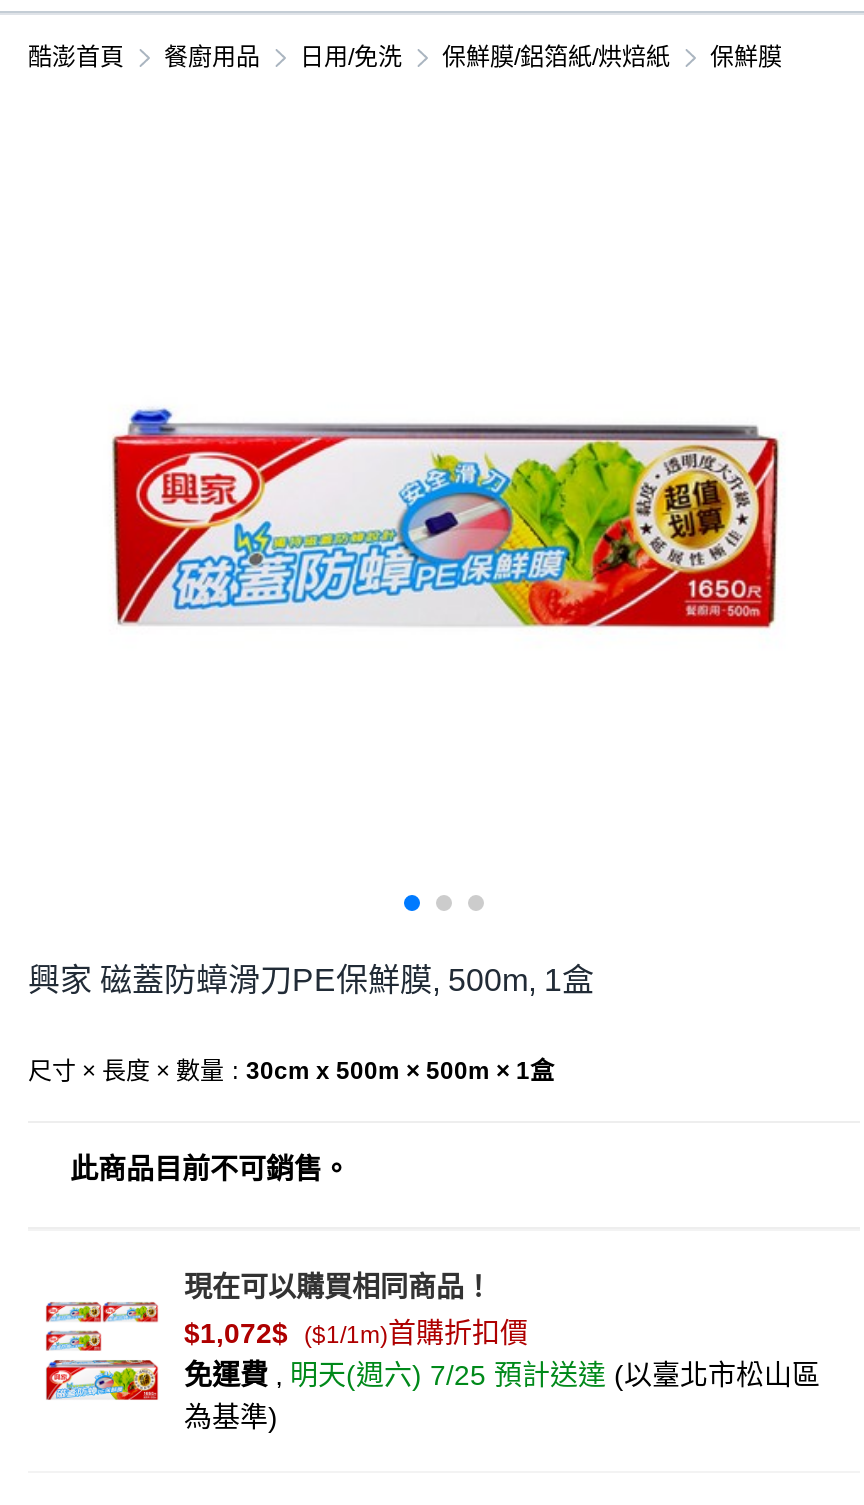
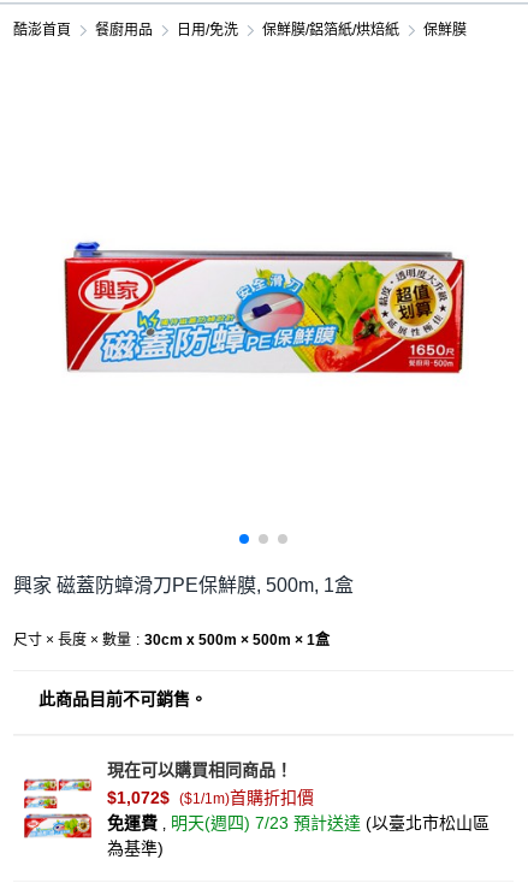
[184,1359,820,1391] 免運費‚明天(週六) 7/25預計送達(以臺北市松山區 -> [107,813,490,832] 免運費‚明天(週四) 7/23預計送達(以臺北市松山區

